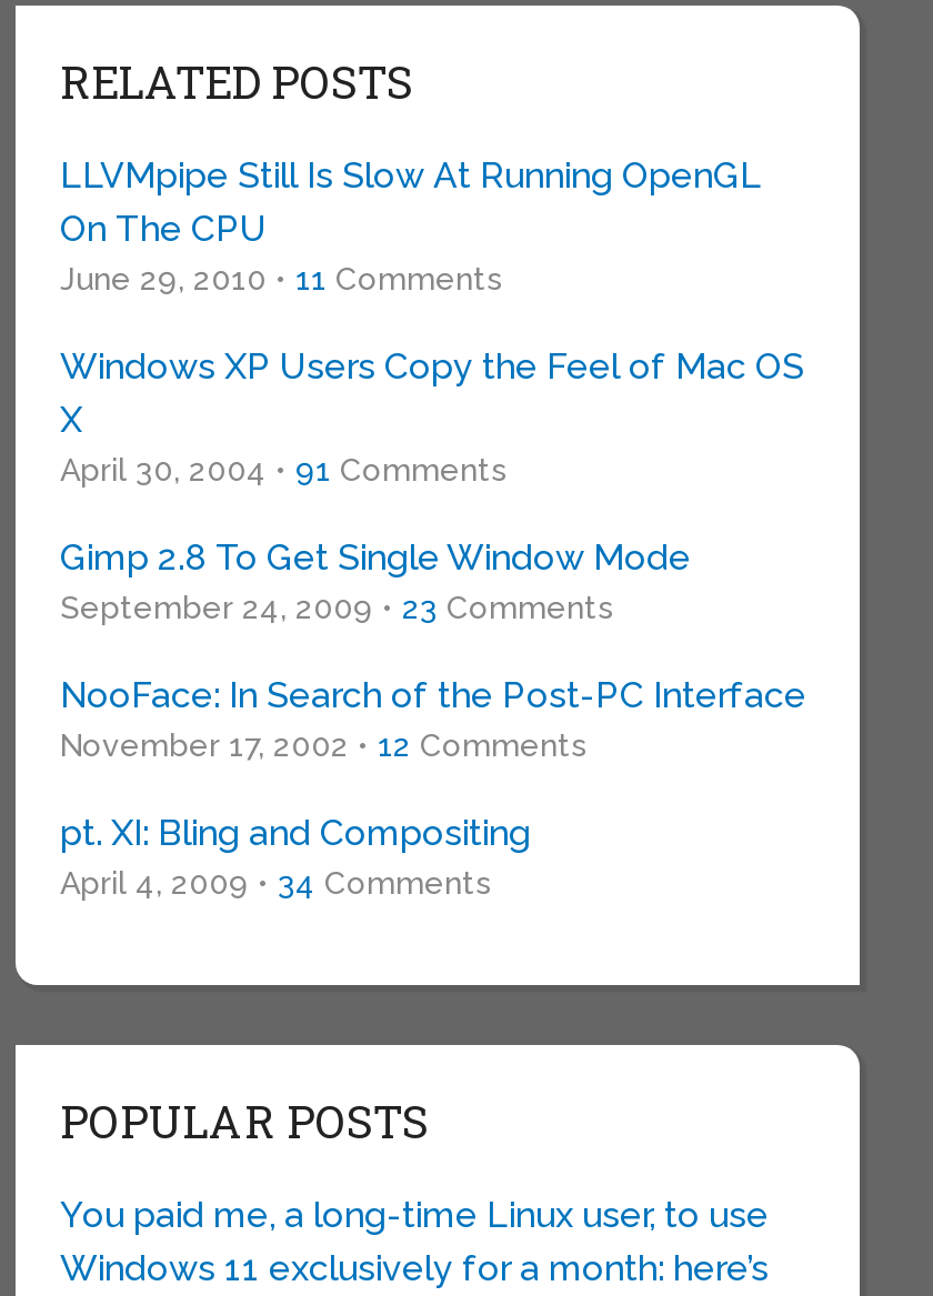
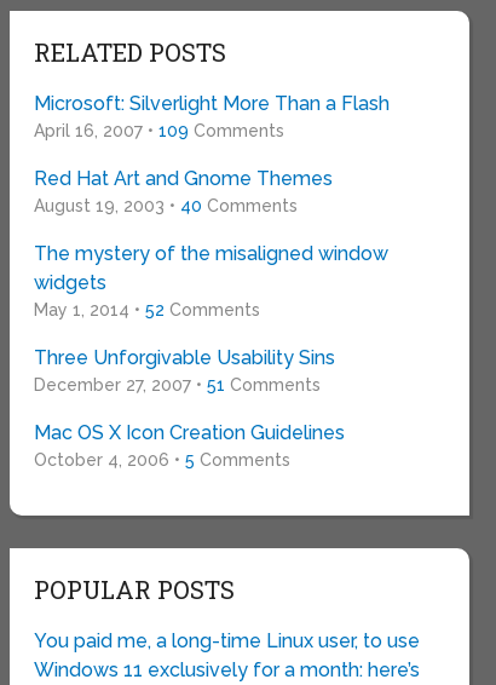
[60,155,762,297] LLVMpipe Still Is Slow At Running OpenGL | On The CPU | June 29, 2010 • 11 Comments -> [34,92,390,141] Microsoft: Silverlight More Than a Flash | April 16, 2007 • 109 Comments
[60,346,804,488] Windows XP Users Copy the Feel of Mac OS | X | April 30, 2004 • 91 Comments -> [34,167,333,216] Red Hat Art and Gnome Themes | August 19, 2003 • 40 Comments
[60,537,691,626] Gimp 2.8 To Get Single Window Mode | September 24, 2009 • 23 Comments -> [34,243,388,320] The mystery of the misaligned window | widgets | May 1, 2014 • 52 Comments
[60,675,806,764] NooFace: In Search of the Post-PC Interface | November 17, 2002 • 12 Comments -> [34,347,335,395] Three Unforgivable Usability Sins | December 27, 2007 • 51 Comments
[60,813,531,902] pt. XI: Bling and Compositing | April 4, 2009 • 34 Comments -> [34,422,345,470] Mac OS X Icon Creation Guidelines | October 4, 2006 • 5 Comments

